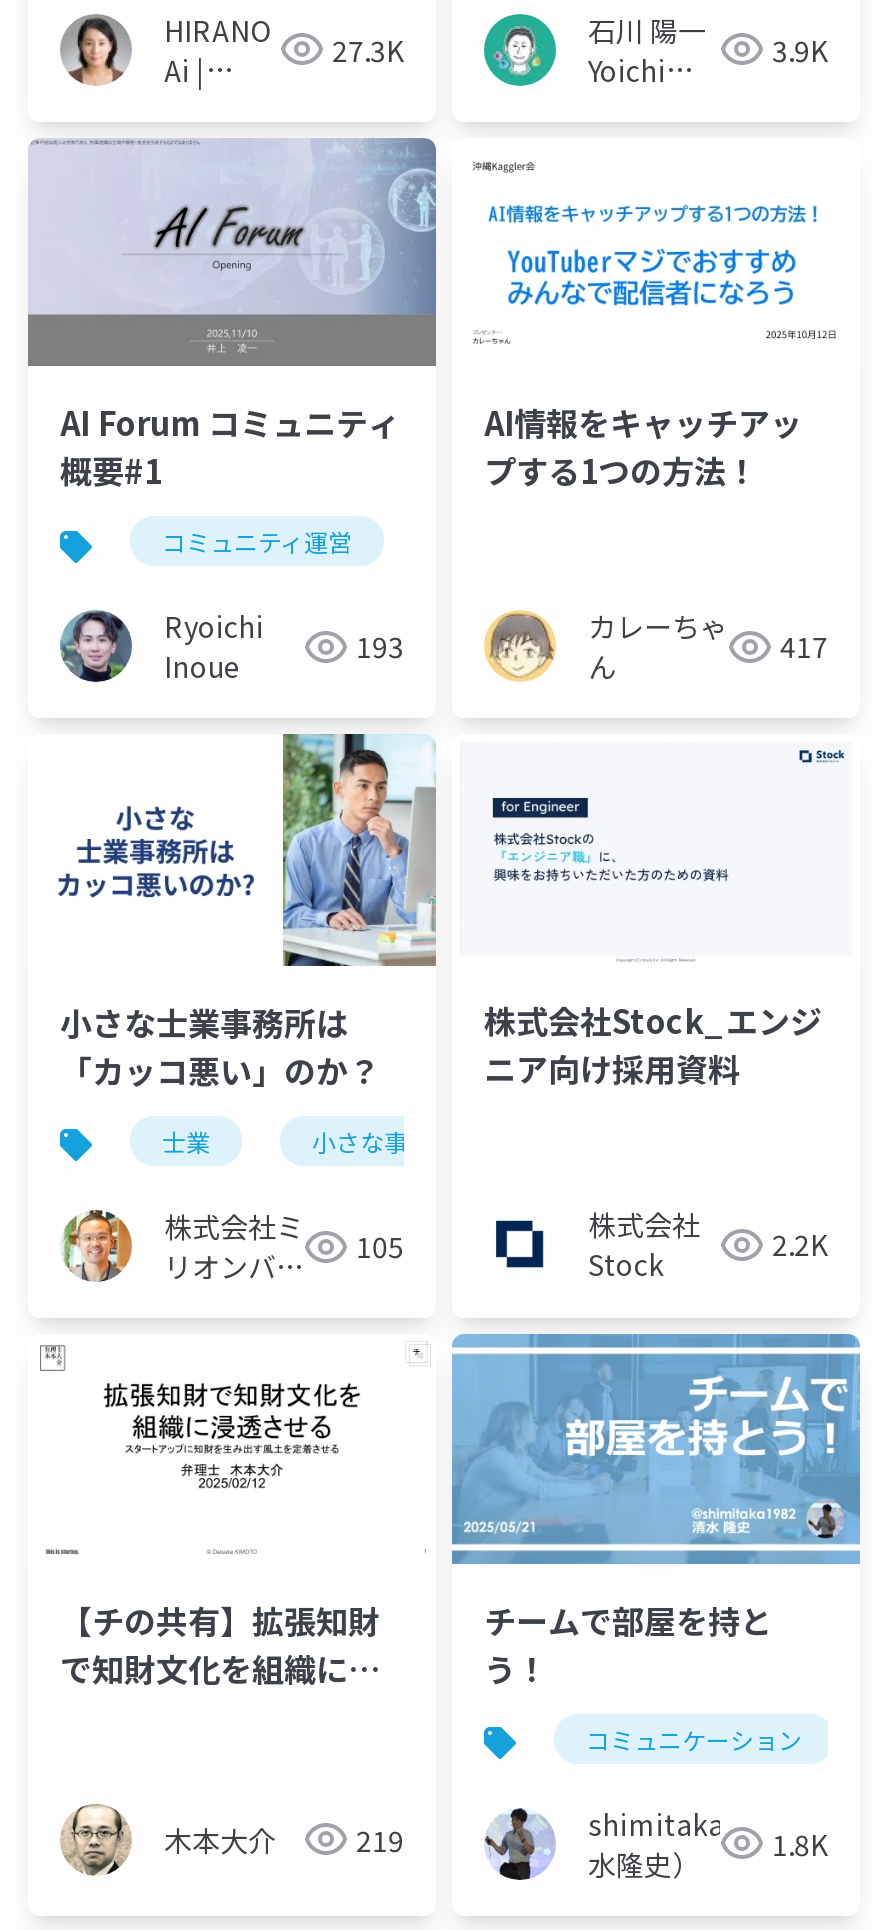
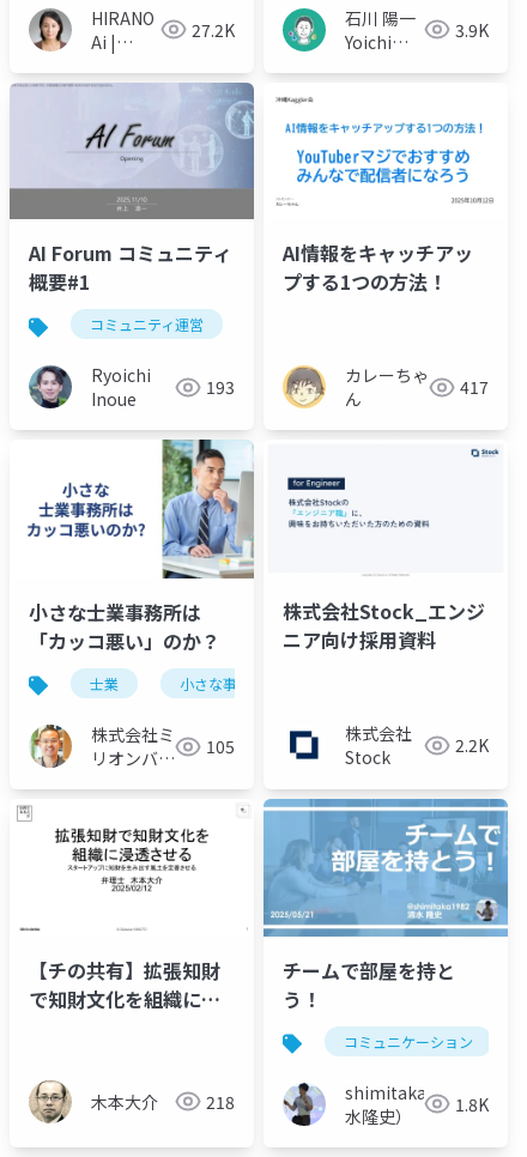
[164,9,404,69] HIRANO 27.3K -> [91,6,235,42] HIRANO 27.2K
[164,1820,404,1860] 木本大介 219 -> [91,1090,235,1114] 木本大介 218

